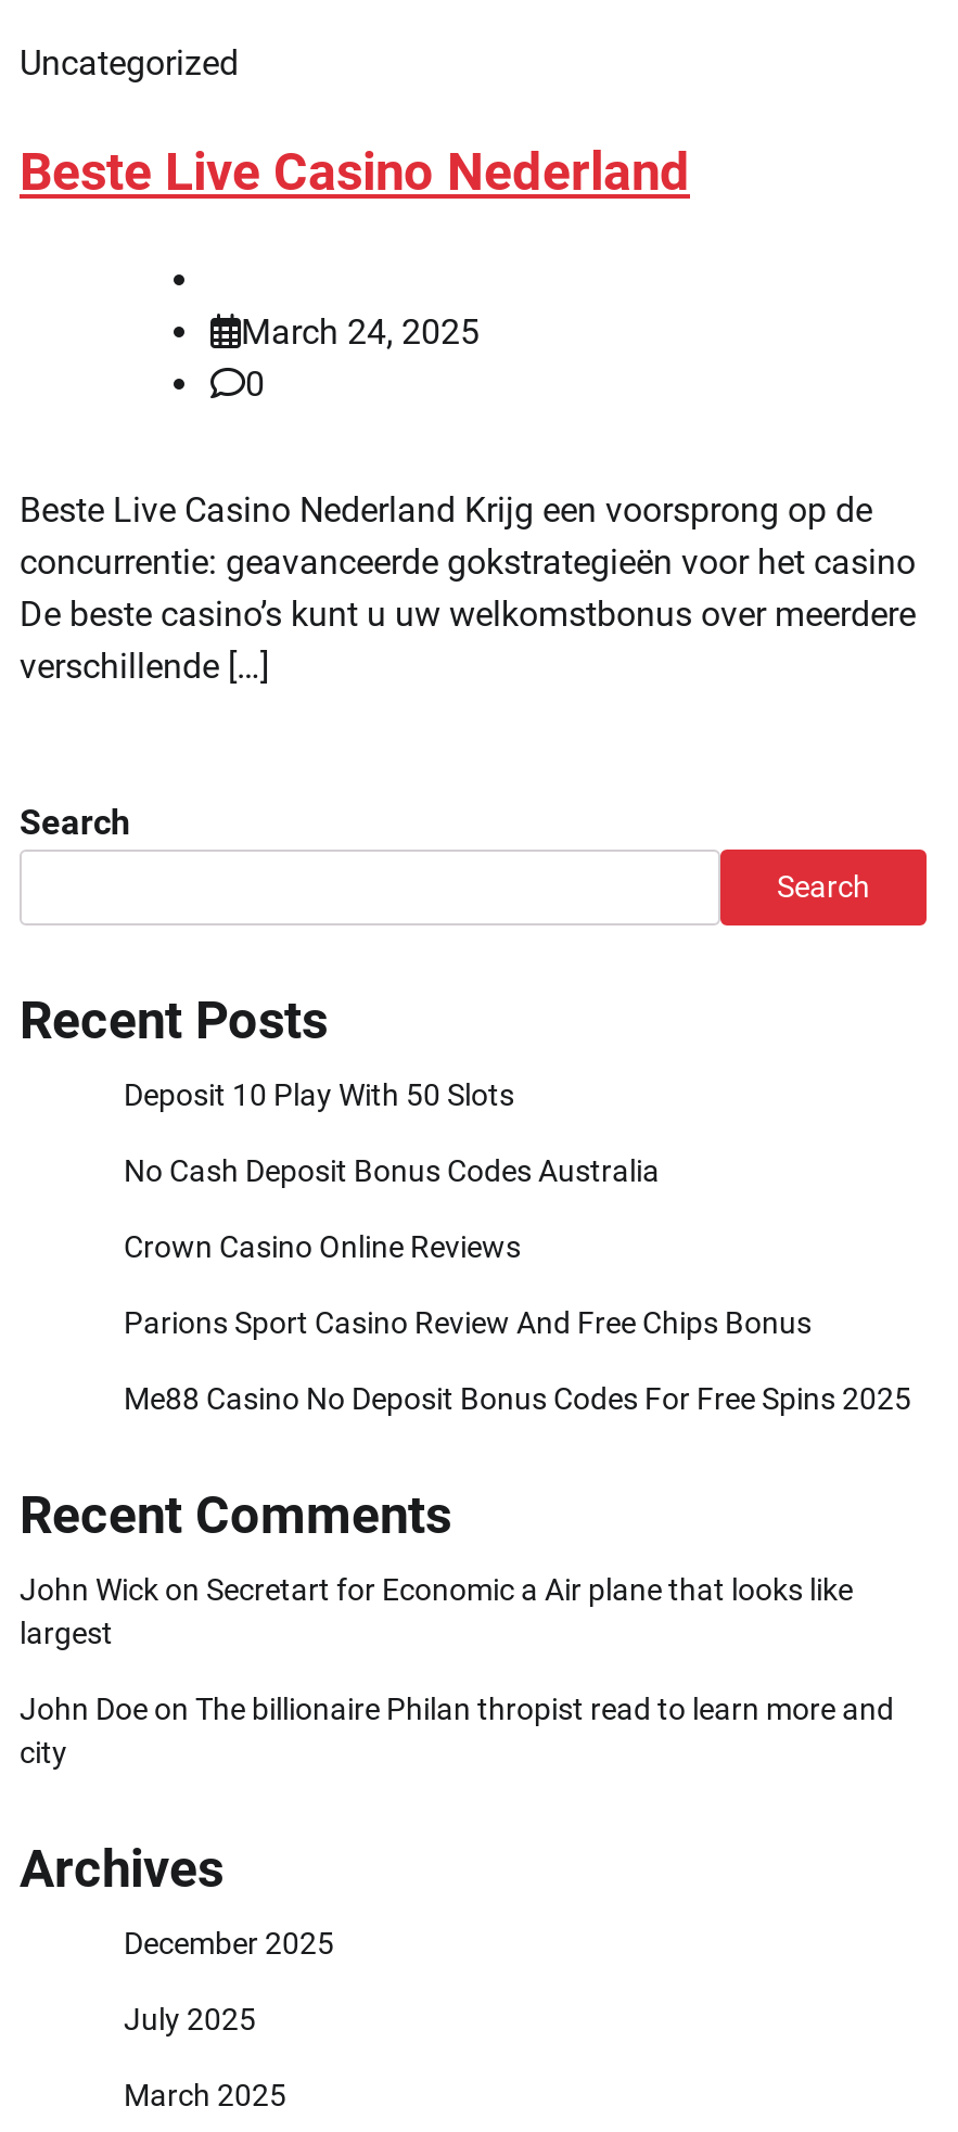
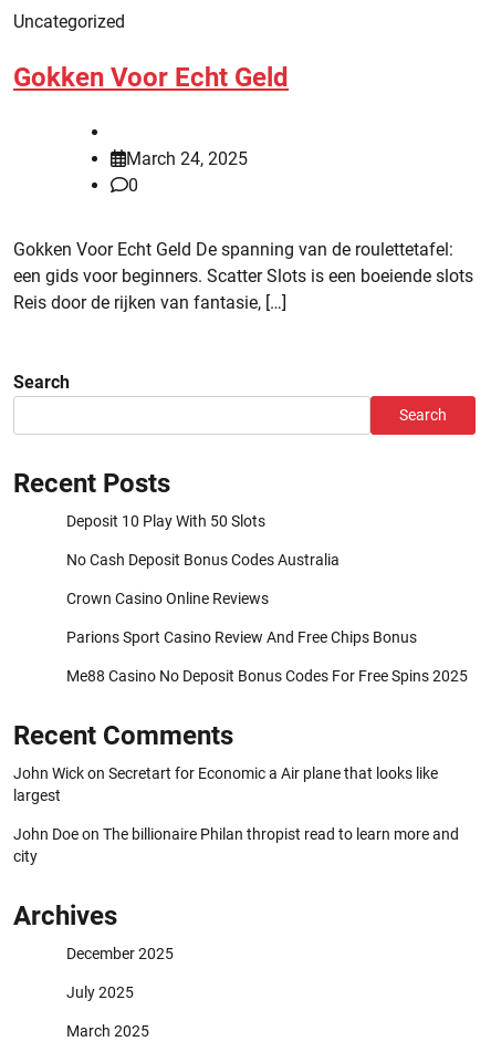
[20,143,690,204] Beste Live Casino Nederland -> [13,62,289,93] Gokken Voor Echt Geld
[20,490,916,687] Beste Live Casino Nederland Krijg een voorsprong op de | concurrentie: geavanceerde gokstrategieën voor het casino | De beste casino’s kunt u uw welkomstbonus over meerdere | verschillende […] -> [13,239,473,313] Gokken Voor Echt Geld De spanning van de roulettetafel: | een gids voor beginners. Scatter Slots is een boeiende slots | Reis door de rijken van fantasie, […]

